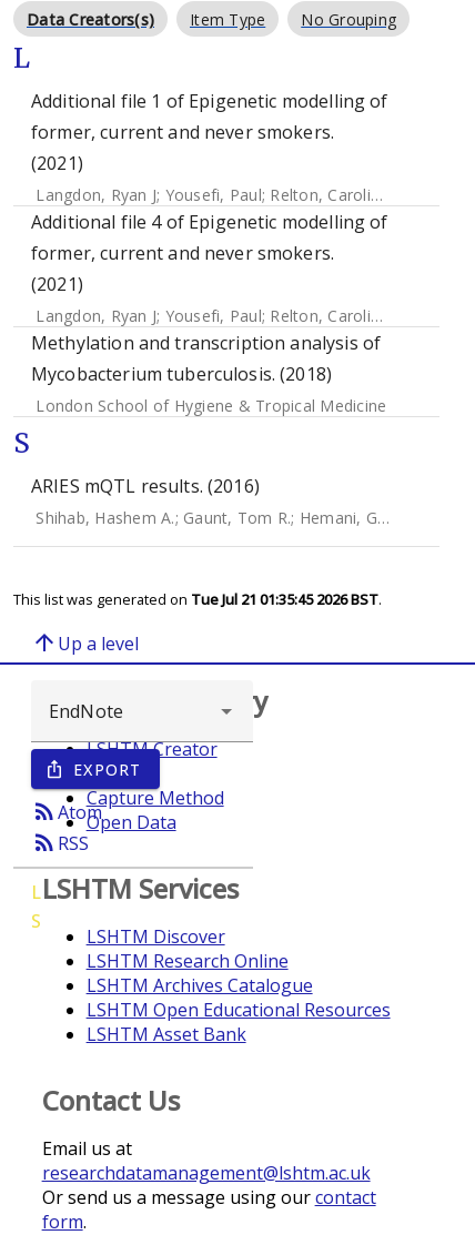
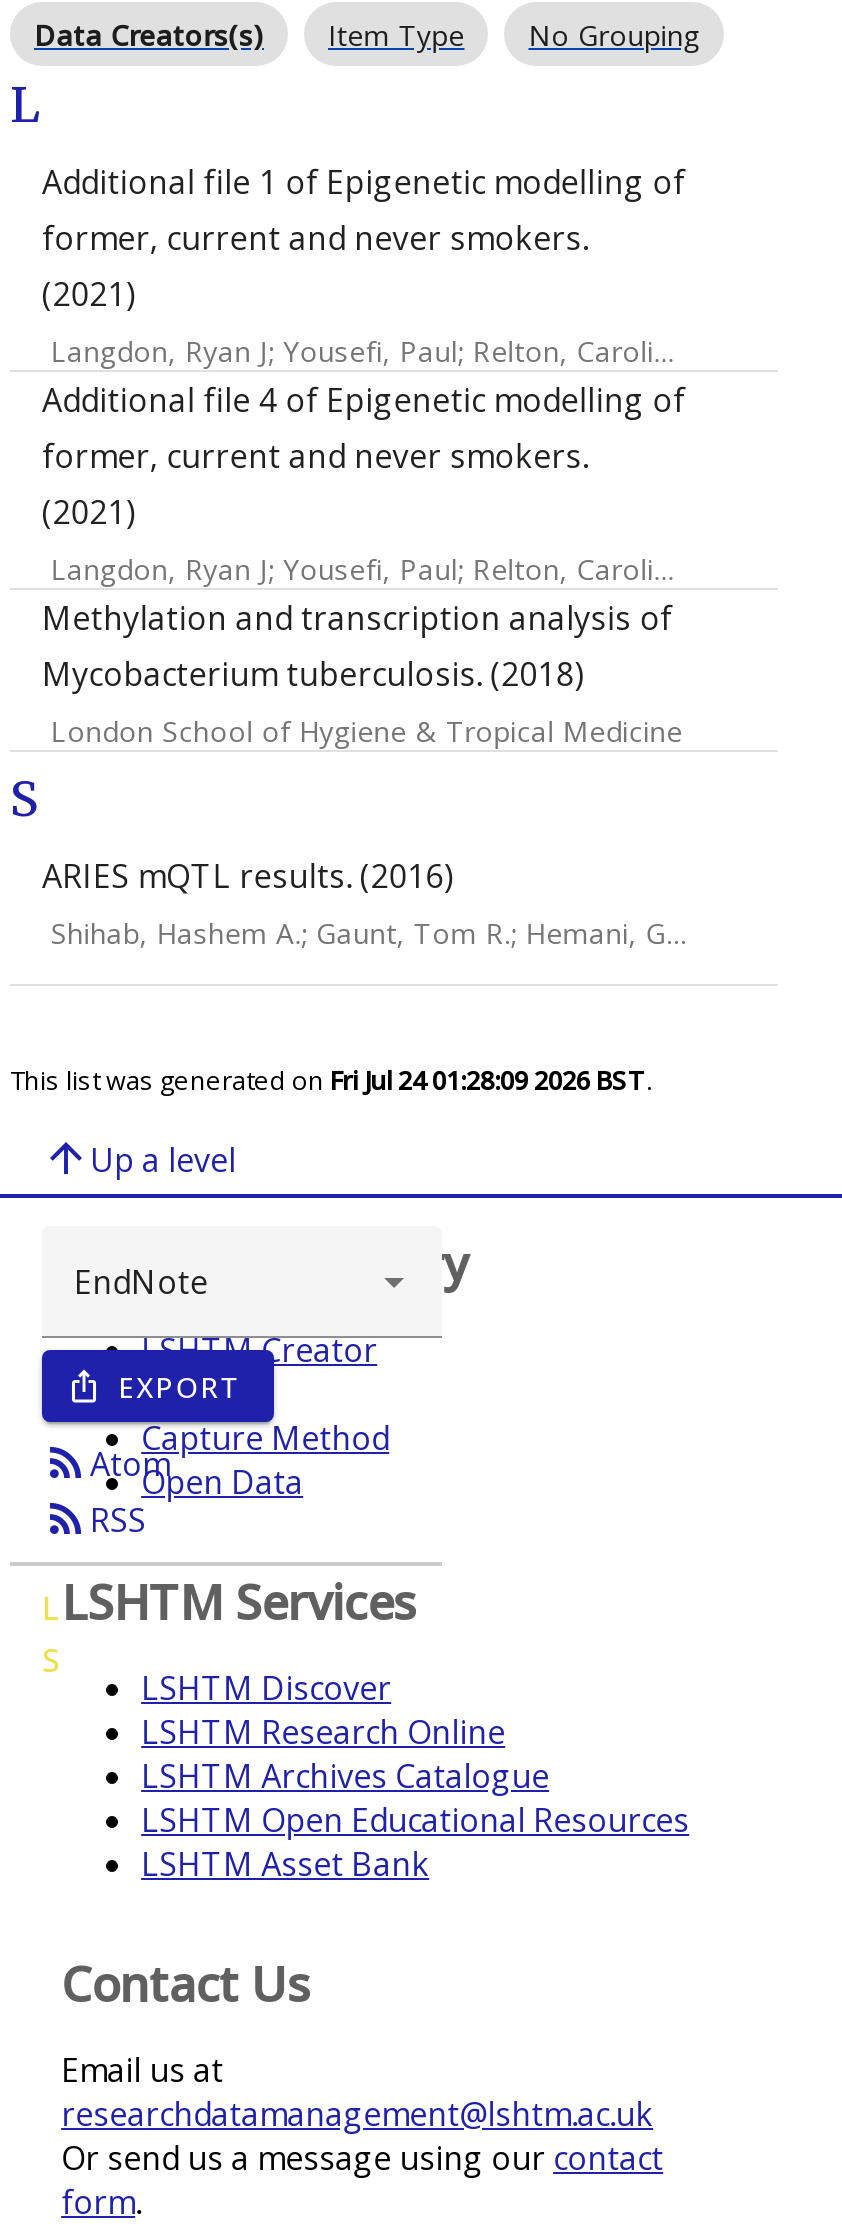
[13,589,382,609] This list was generated on Tue Jul 21 01:35:45 2026 BST. -> [10,1062,652,1098] This list was generated on Fri Jul 24 01:28:09 2026 BST.

